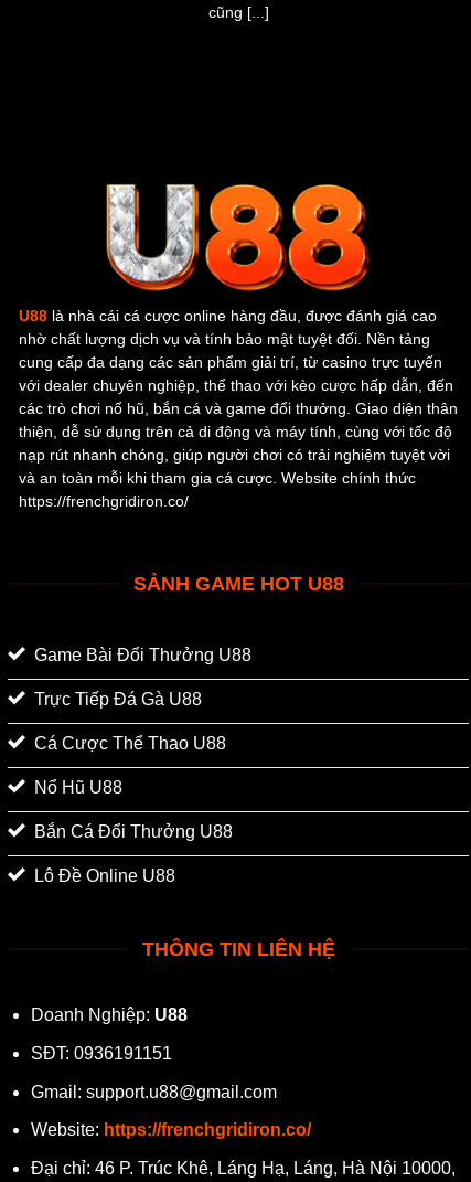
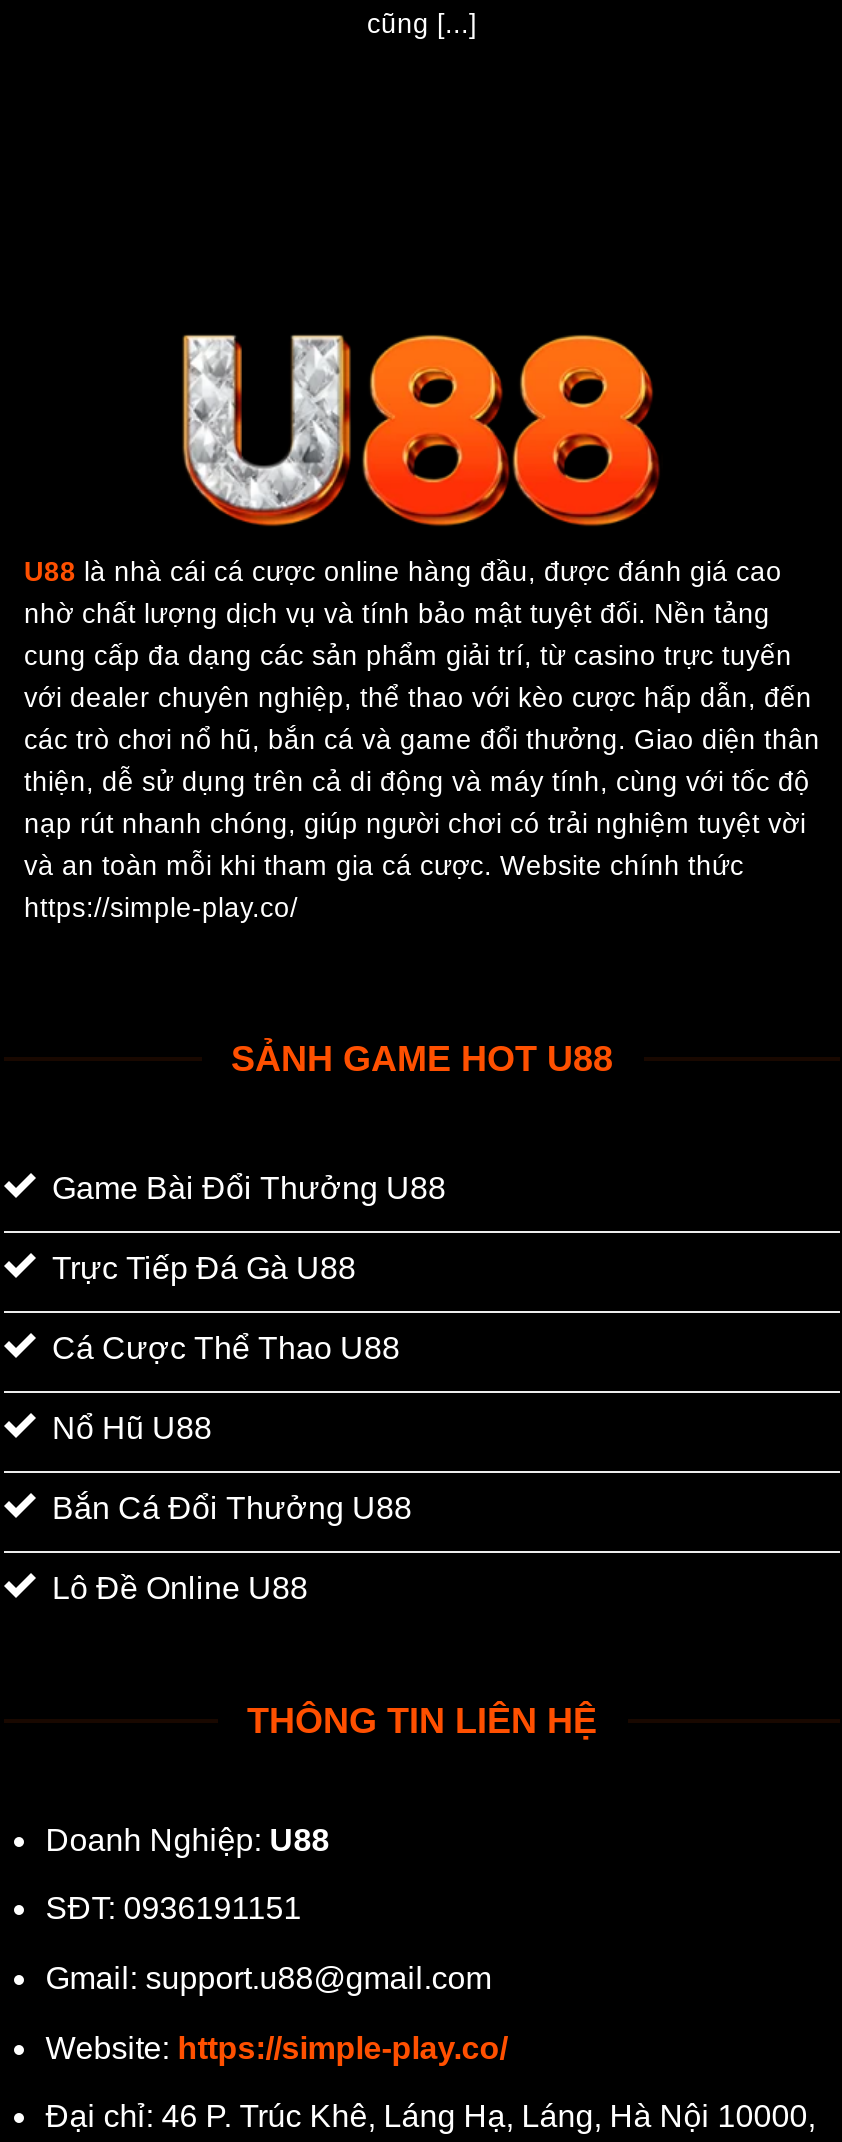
[19,493,189,510] https://frenchgridiron.co/ -> [24,894,298,924] https://simple-play.co/
[31,1120,311,1139] Website: https://frenchgridiron.co/ -> [46,2030,508,2064] Website: https://simple-play.co/

